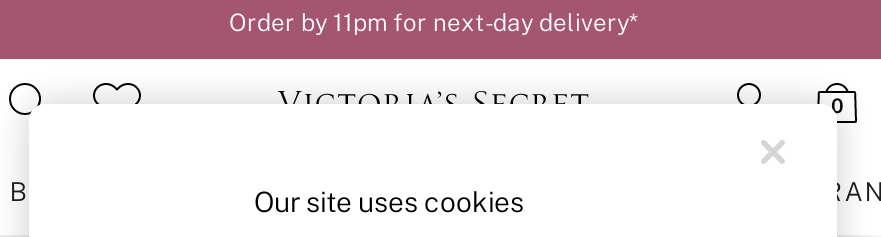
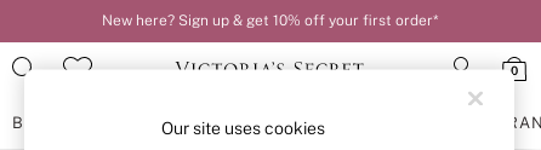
[229,9,637,37] Order by 11pm for next-day delivery* -> [101,12,437,29] New here? Sign up & get 10% off your first order*

